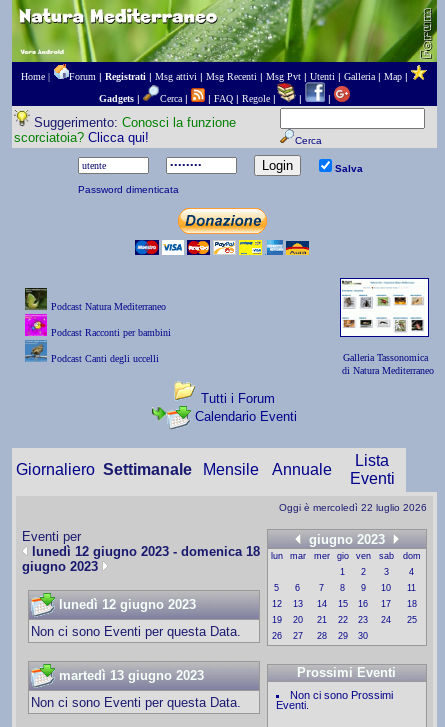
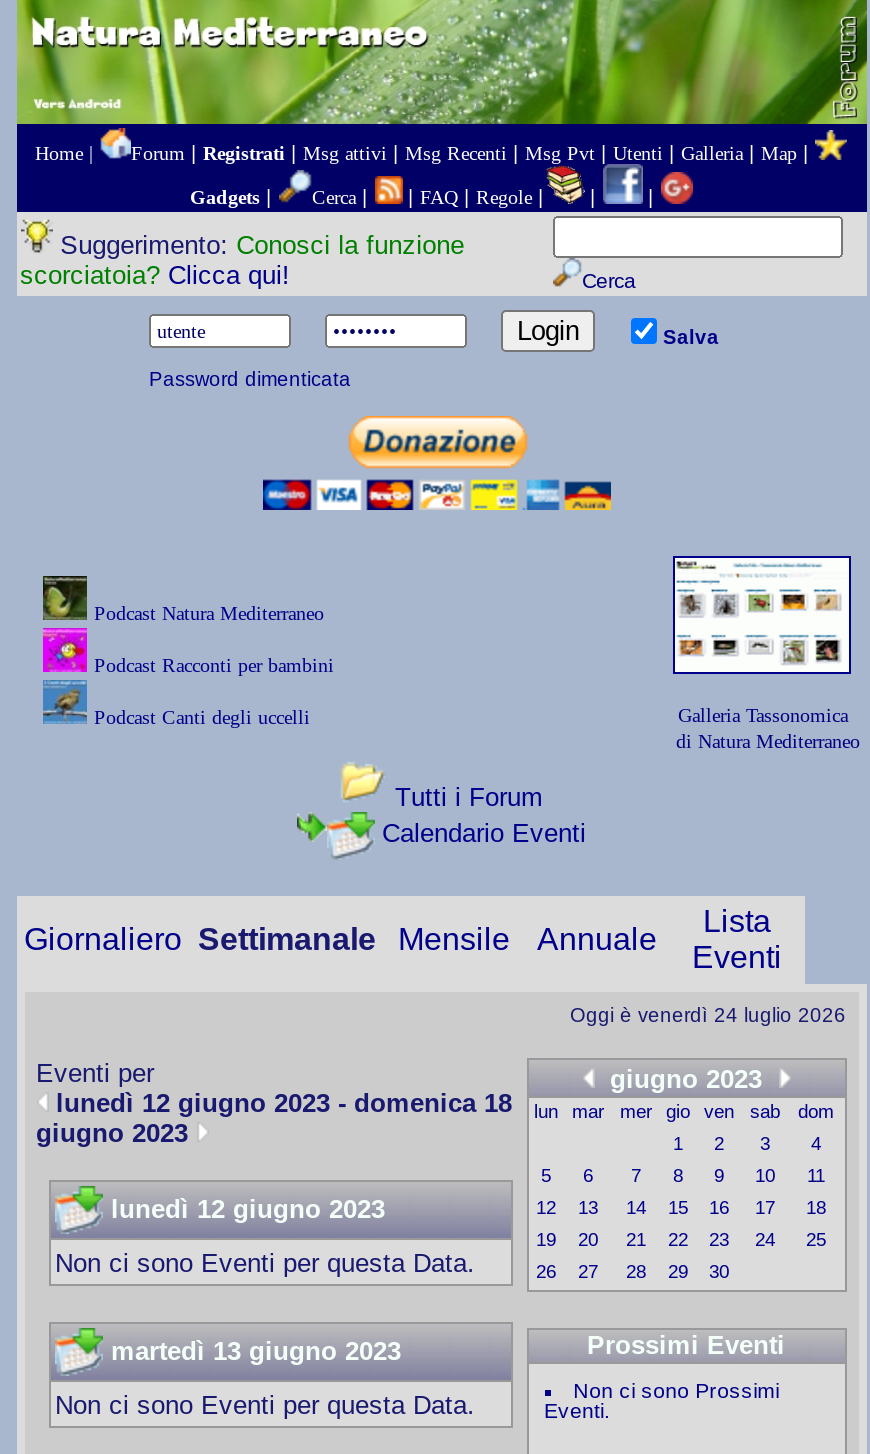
[278,502,426,513] Oggi è mercoledì 22 luglio 2026 -> [570,1004,846,1026] Oggi è venerdì 24 luglio 2026

